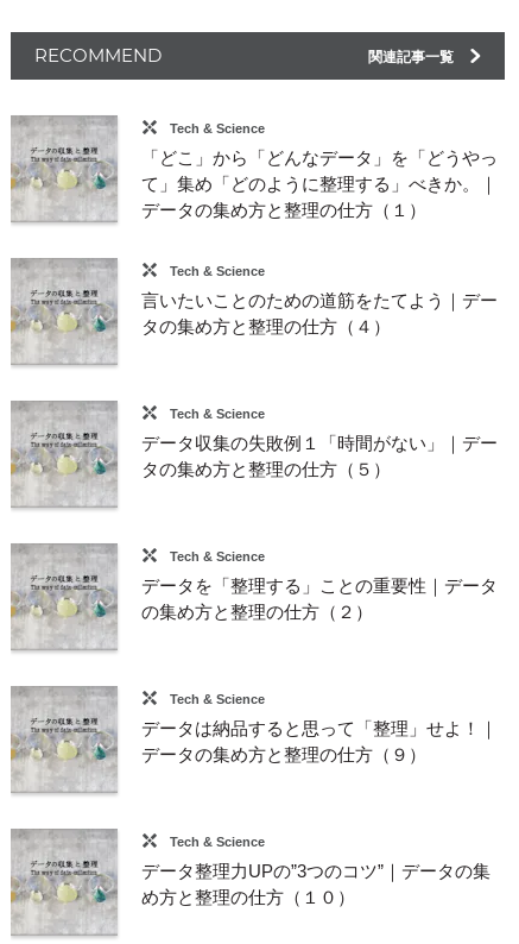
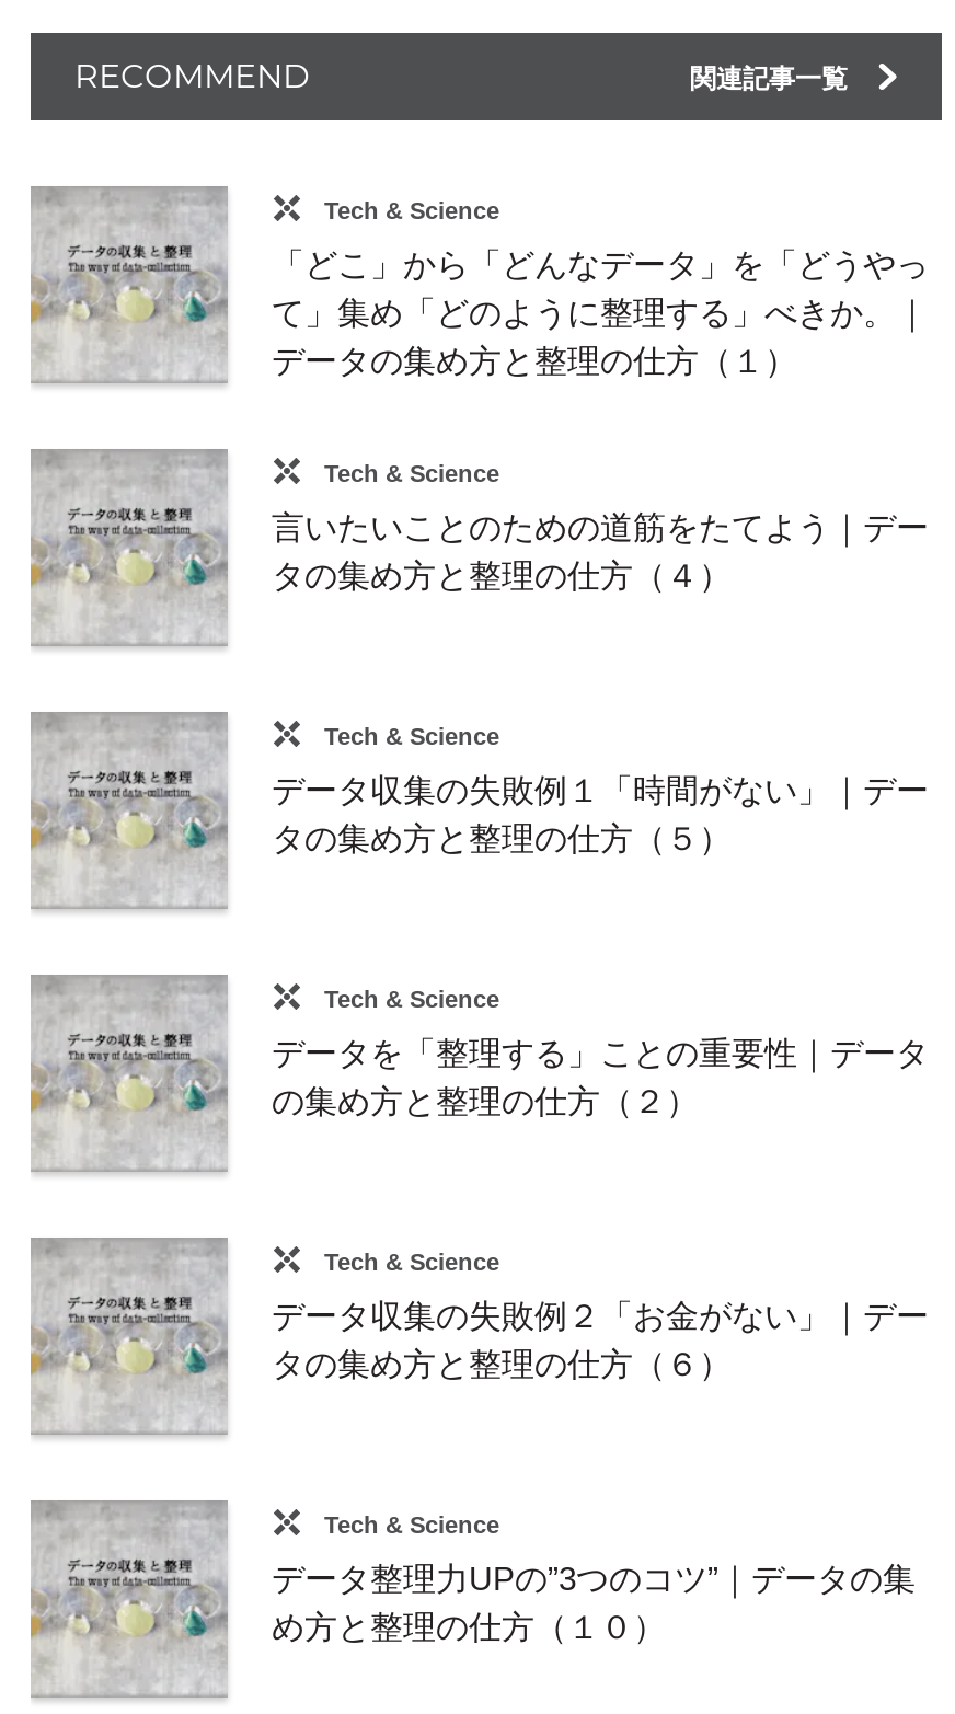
[141,718,498,764] データは納品すると思って「整理」せよ！｜ | データの集め方と整理の仕方（９） -> [272,1296,929,1381] データ収集の失敗例２「お金がない」｜デー | タの集め方と整理の仕方（６）

